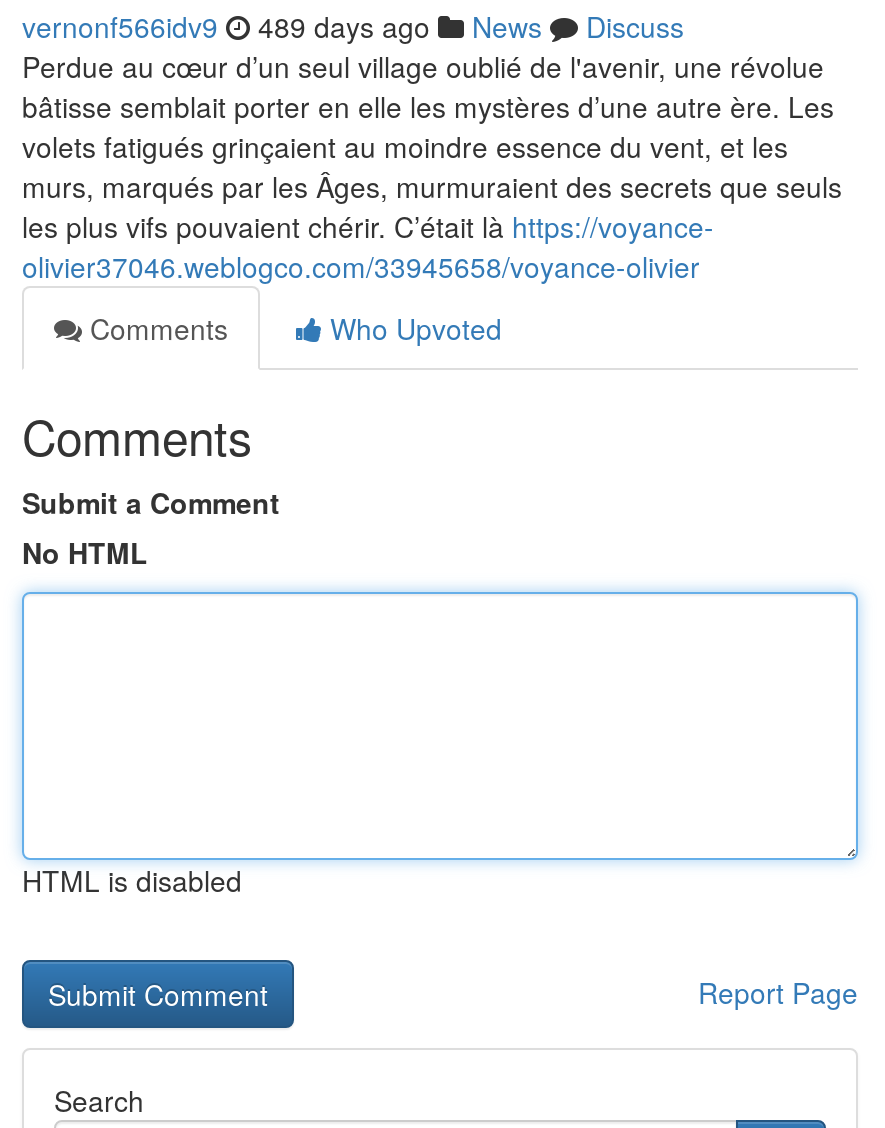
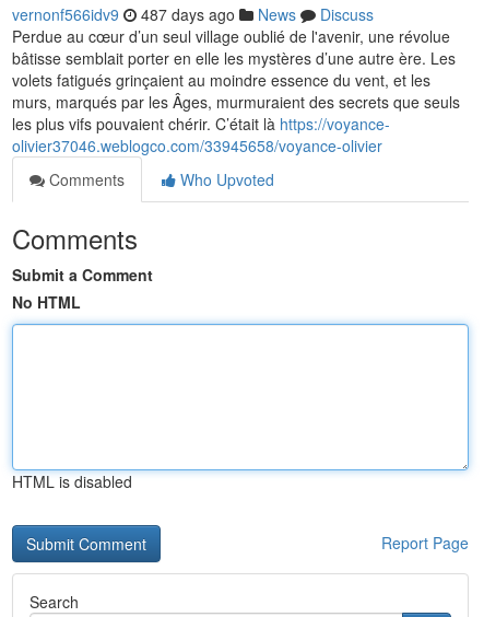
[22,6,684,46] vernonf566idv9 489 days ago News Discuss -> [12,3,374,25] vernonf566idv9 487 days ago News Discuss

